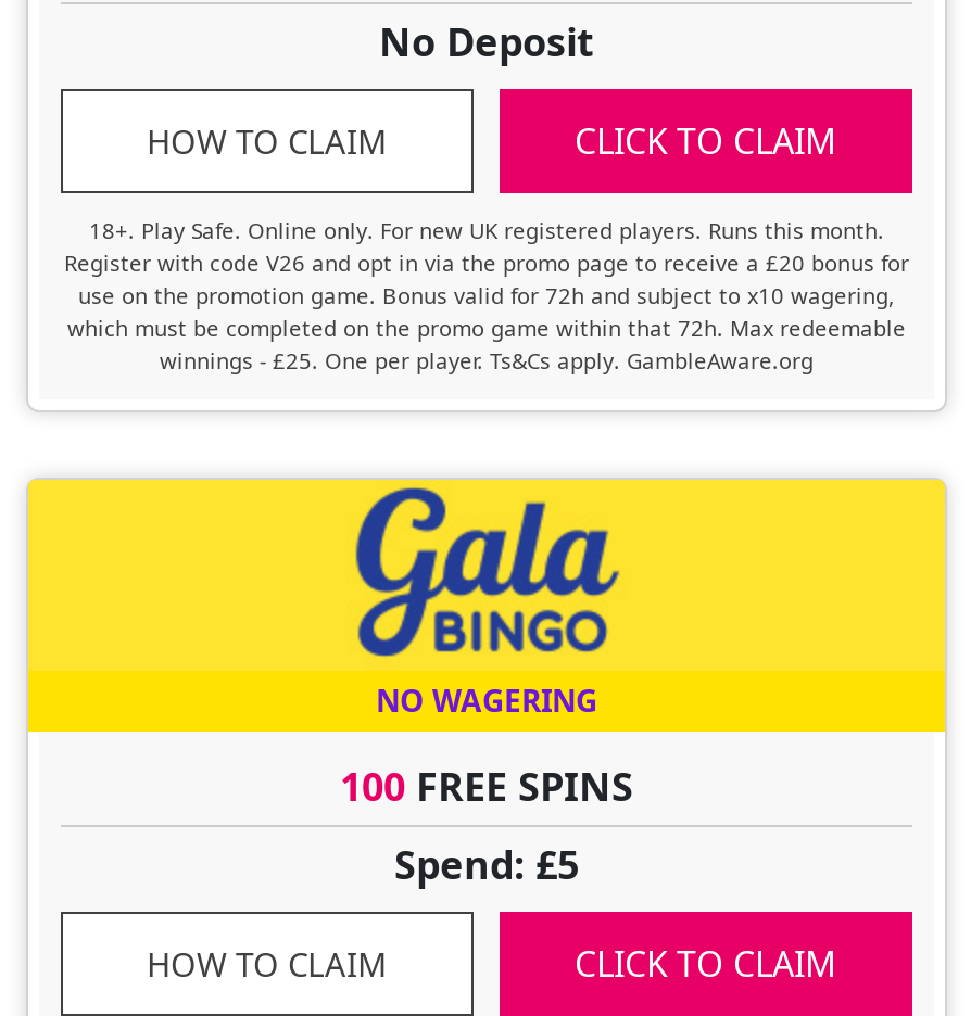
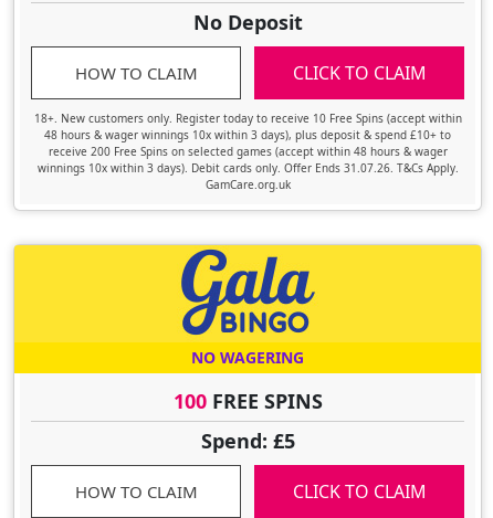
[64,216,909,376] 18+. Play Safe. Online only. For new UK registered players. Runs this month. | Register with code V26 and opt in via the promo page to receive a £20 bonus for | use on the promotion game. Bonus valid for 72h and subject to x10 wagering, | which must be completed on the promo game within that 72h. Max redeemable | winnings - £25. One per player. Ts&Cs apply. GambleAware.org -> [34,111,461,193] 18+. New customers only. Register today to receive 10 Free Spins (accept within | 48 hours & wager winnings 10x within 3 days), plus deposit & spend £10+ to | receive 200 Free Spins on selected games (accept within 48 hours & wager | winnings 10x within 3 days). Debit cards only. Offer Ends 31.07.26. T&Cs Apply. | GamCare.org.uk

